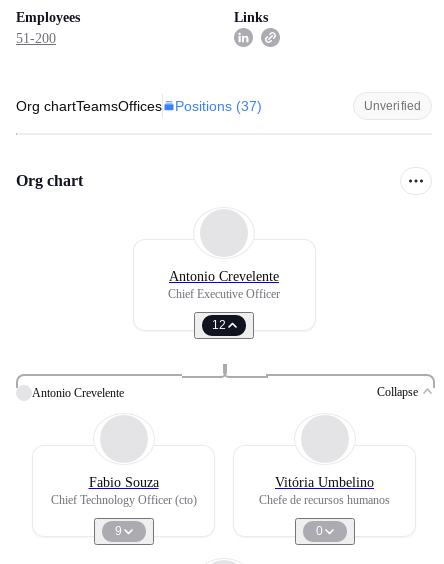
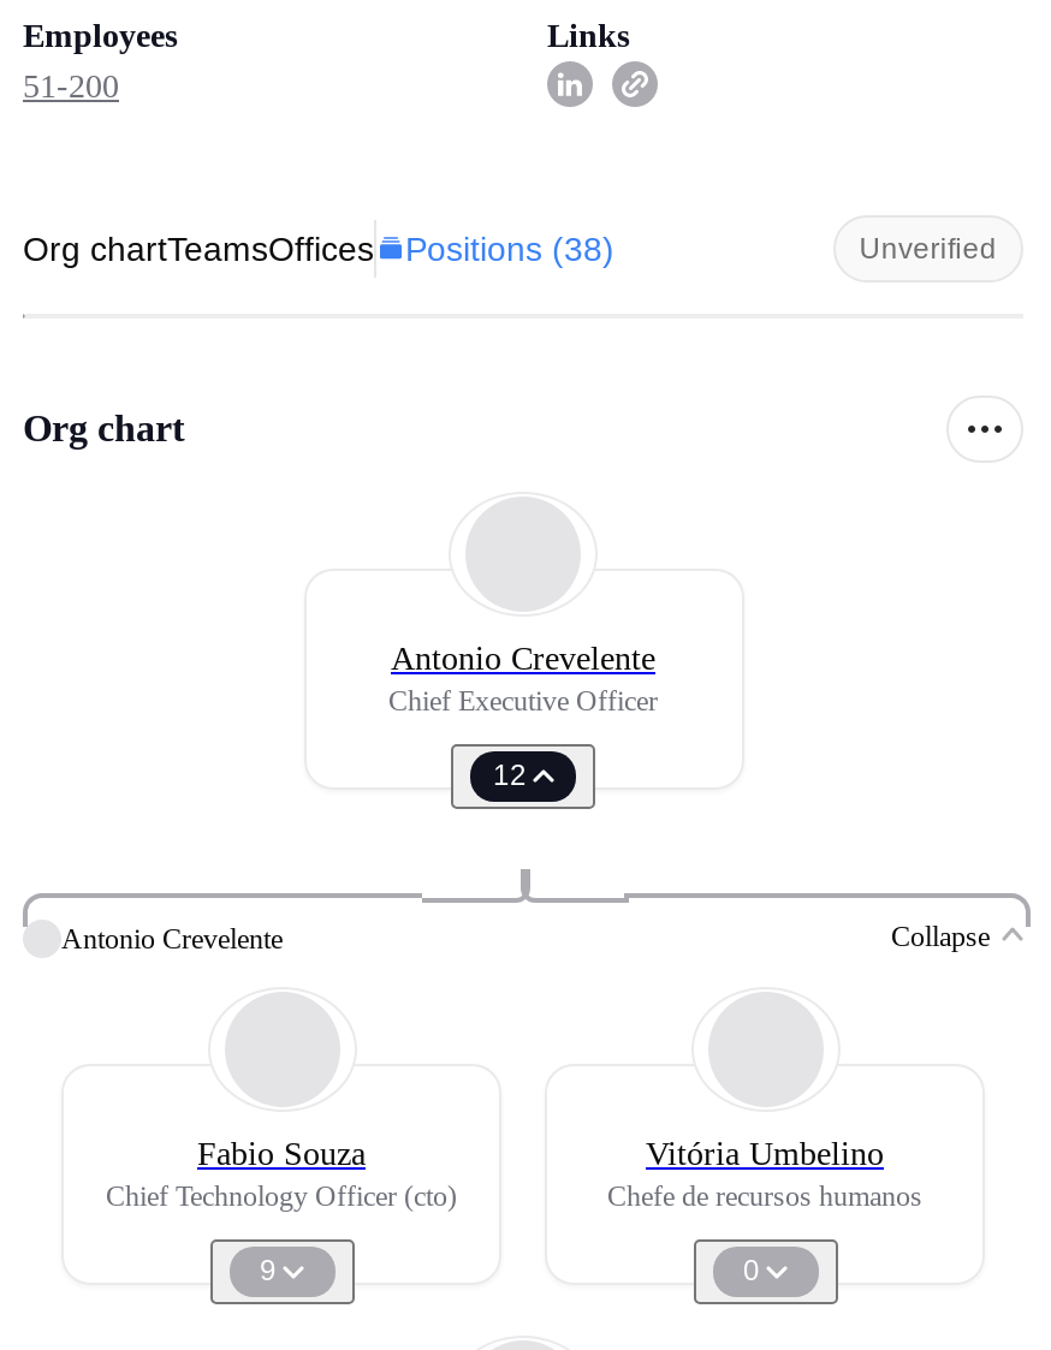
[16,98,262,114] Org chartTeamsOffices Positions (37) -> [23,229,614,268] Org chartTeamsOffices Positions (38)

